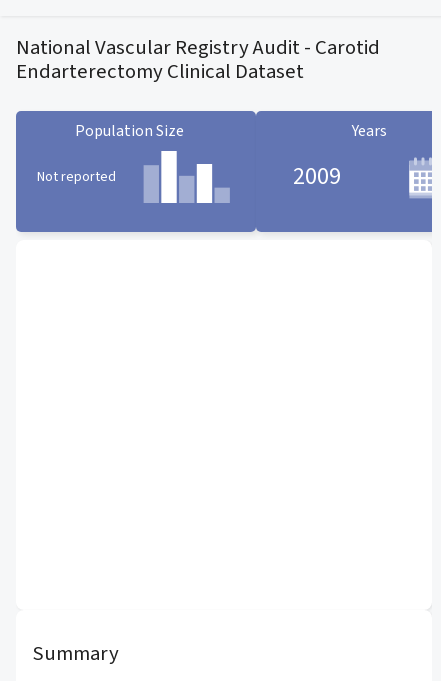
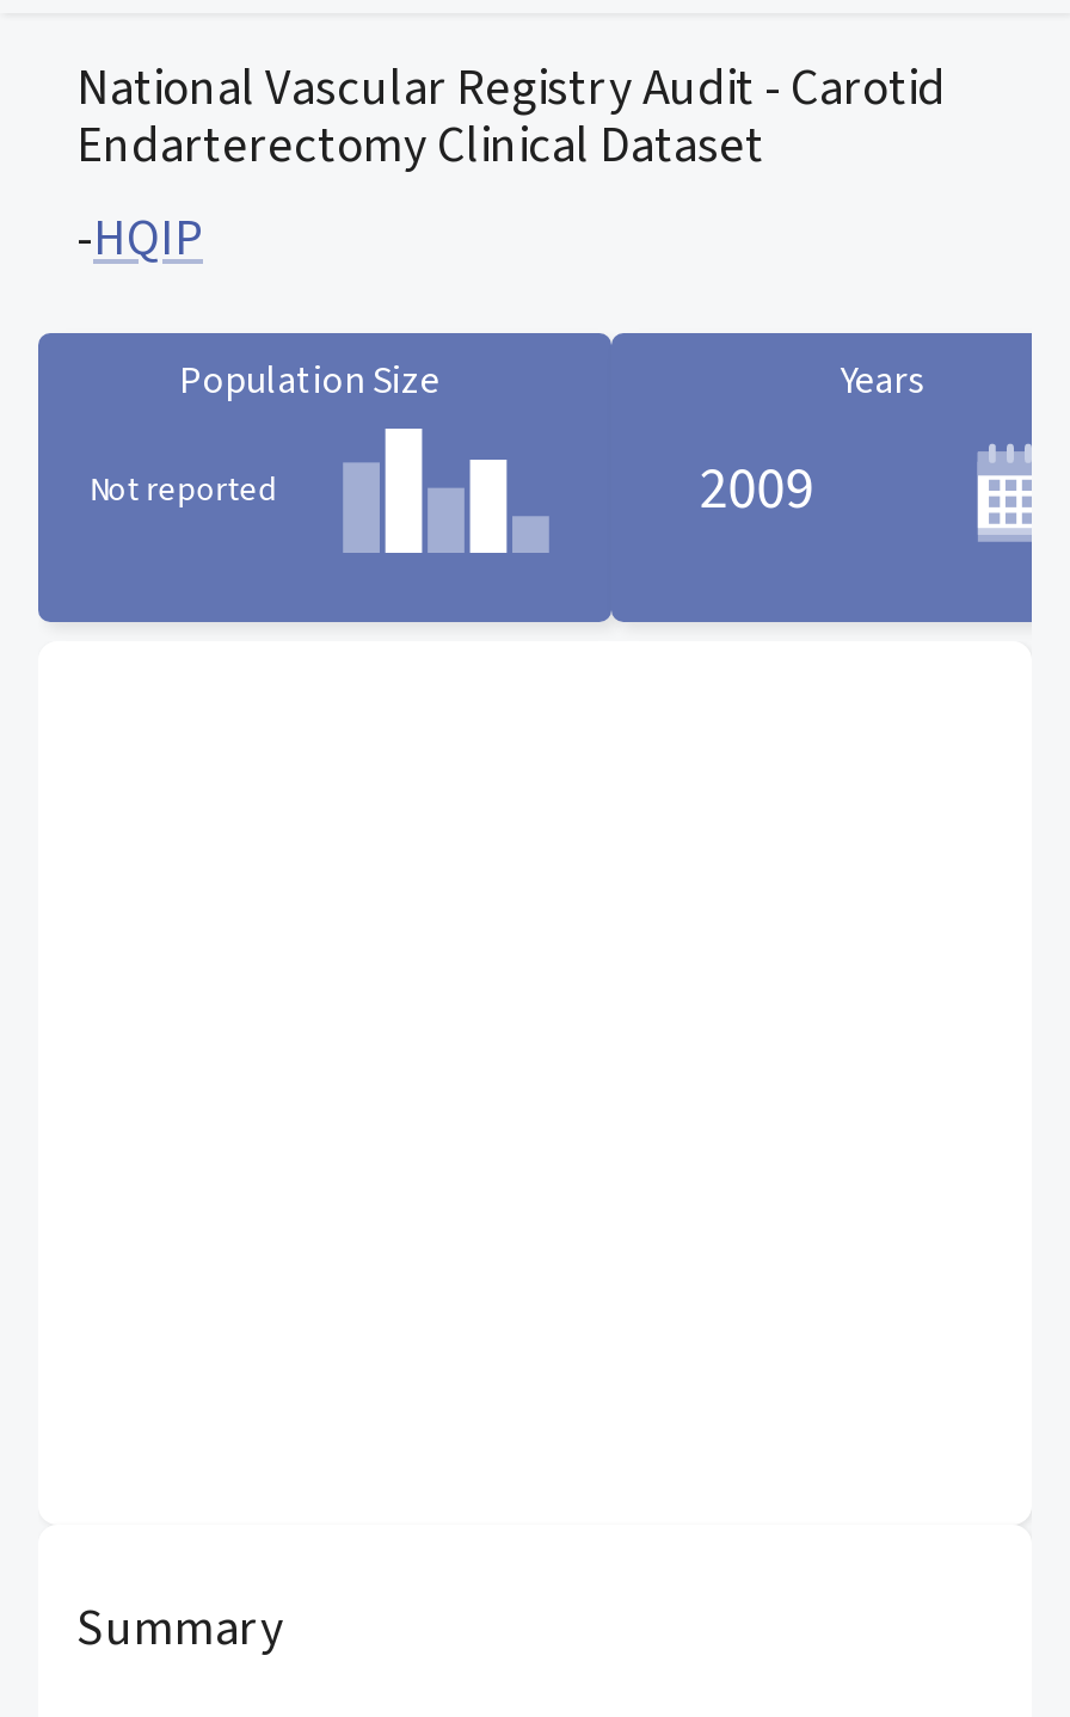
none -> [76,204,203,273] -HQIP

